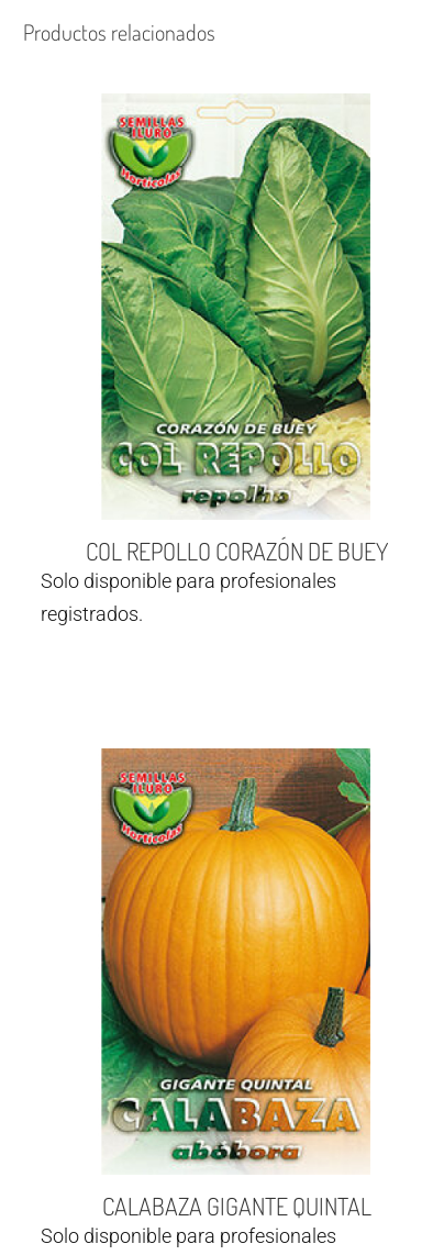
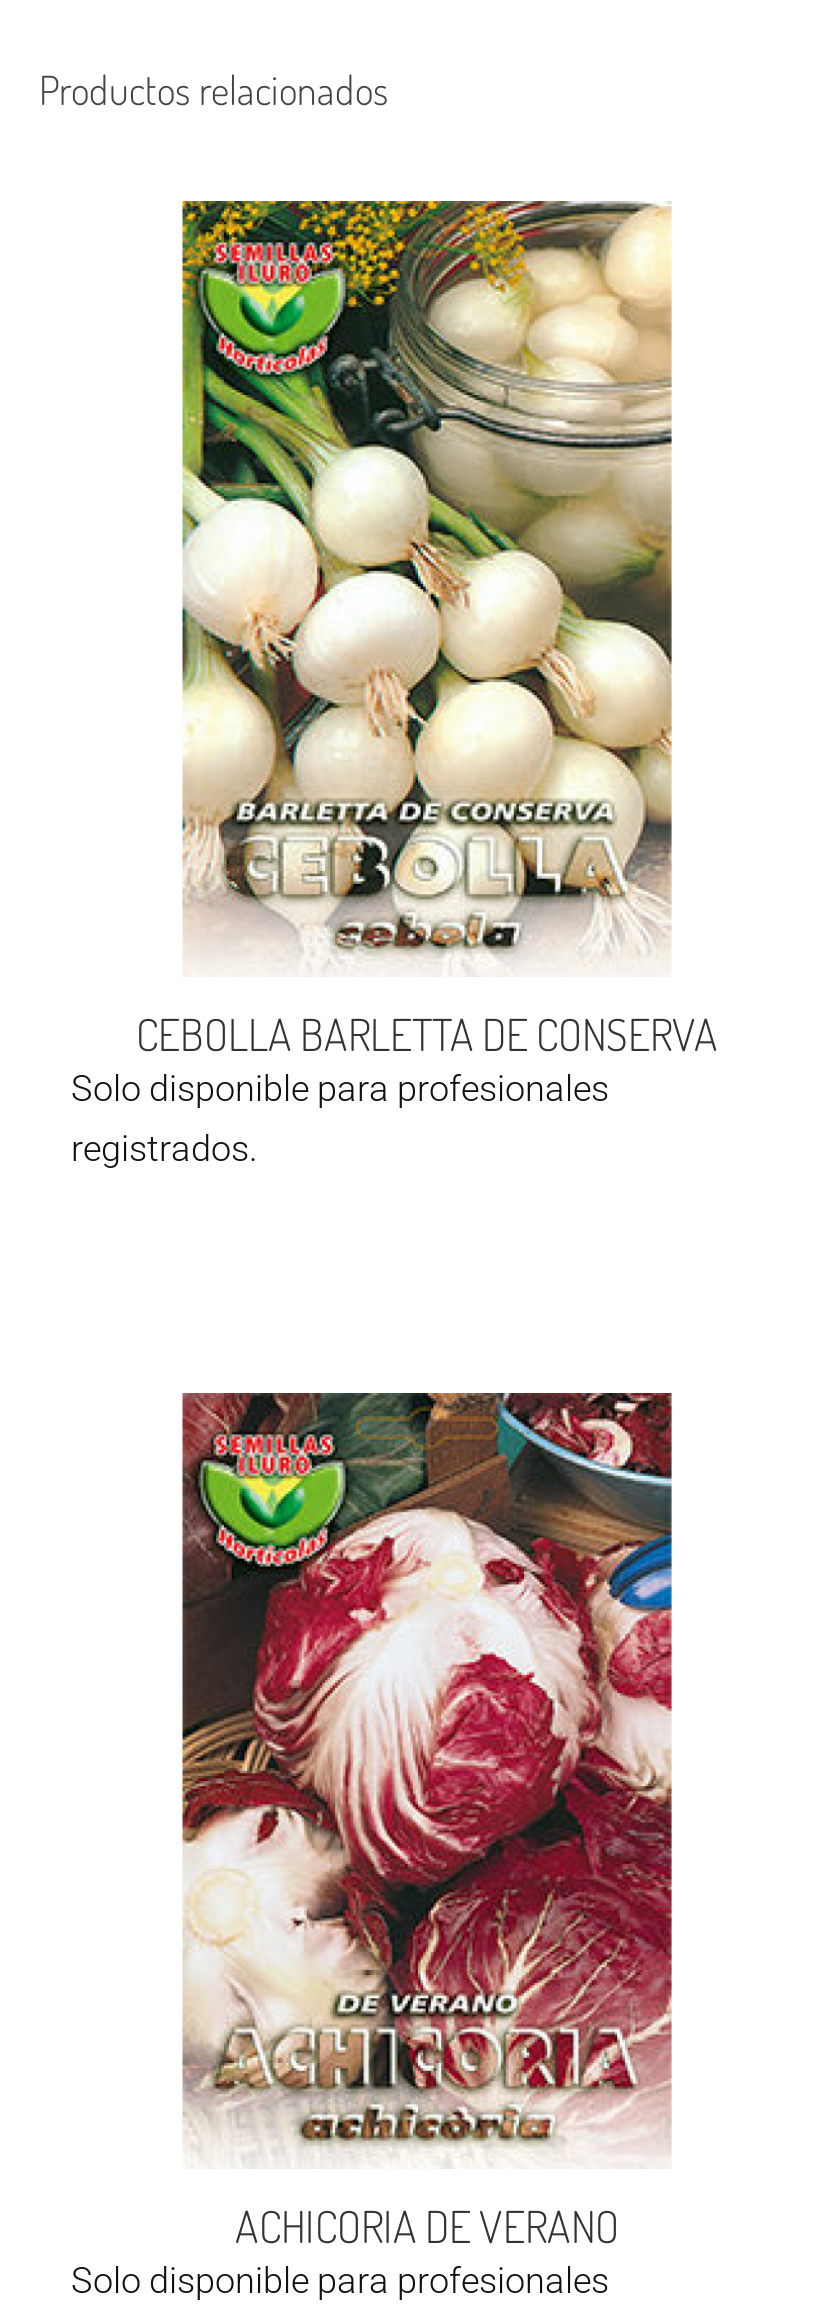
[85,93,387,566] [image] | COL REPOLLO CORAZÓN DE BUEY -> [136,199,718,1062] [image] | CEBOLLA BARLETTA DE CONSERVA
[100,747,371,1221] [image] | CALABAZA GIGANTE QUINTAL -> [181,1391,675,2254] [image] | ACHICORIA DE VERANO

